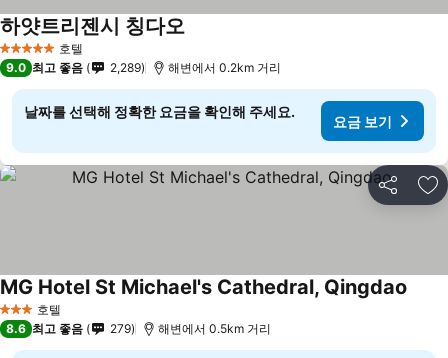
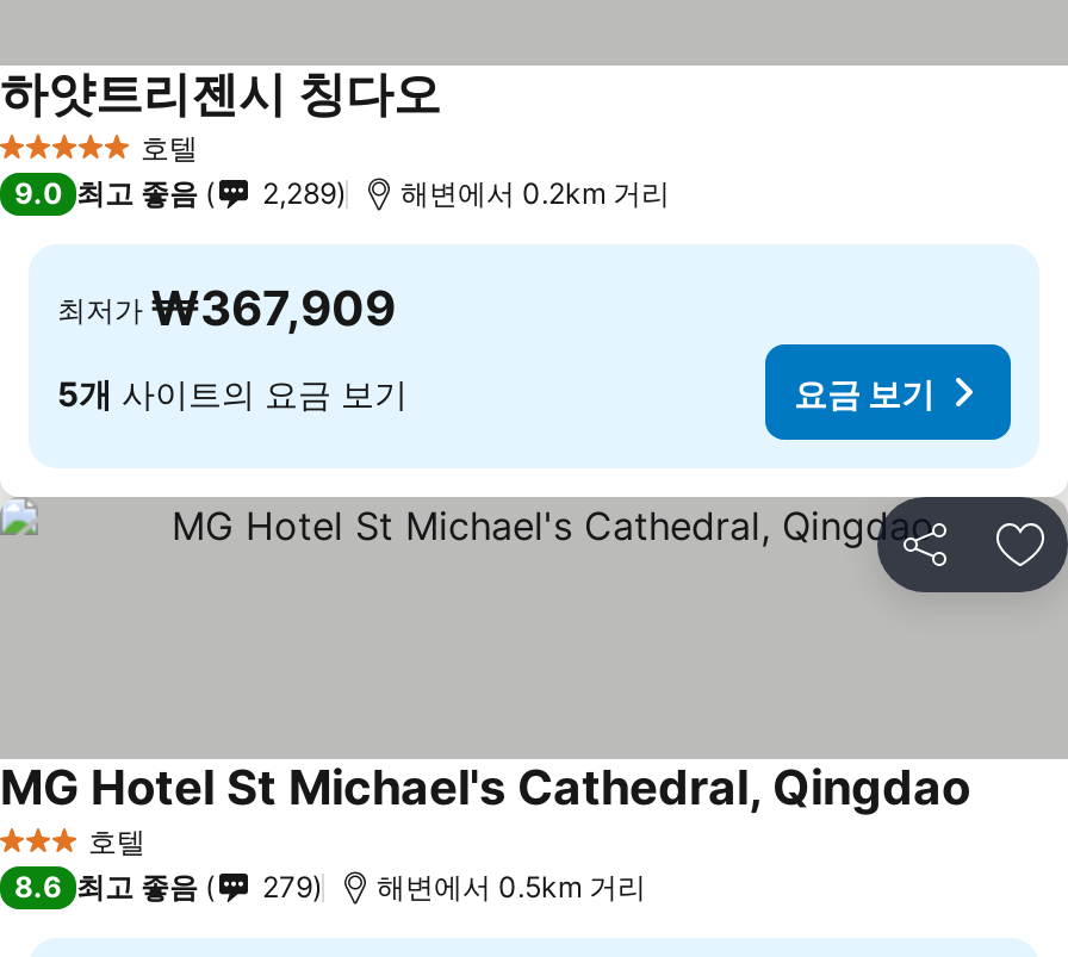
[24,103,295,120] 날짜를 선택해 정확한 요금을 확인해 주세요. -> [57,280,408,412] 최저가 ₩367,909 | 5개 사이트의 요금 보기

